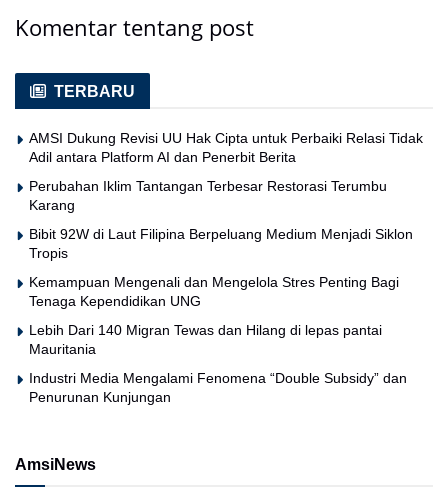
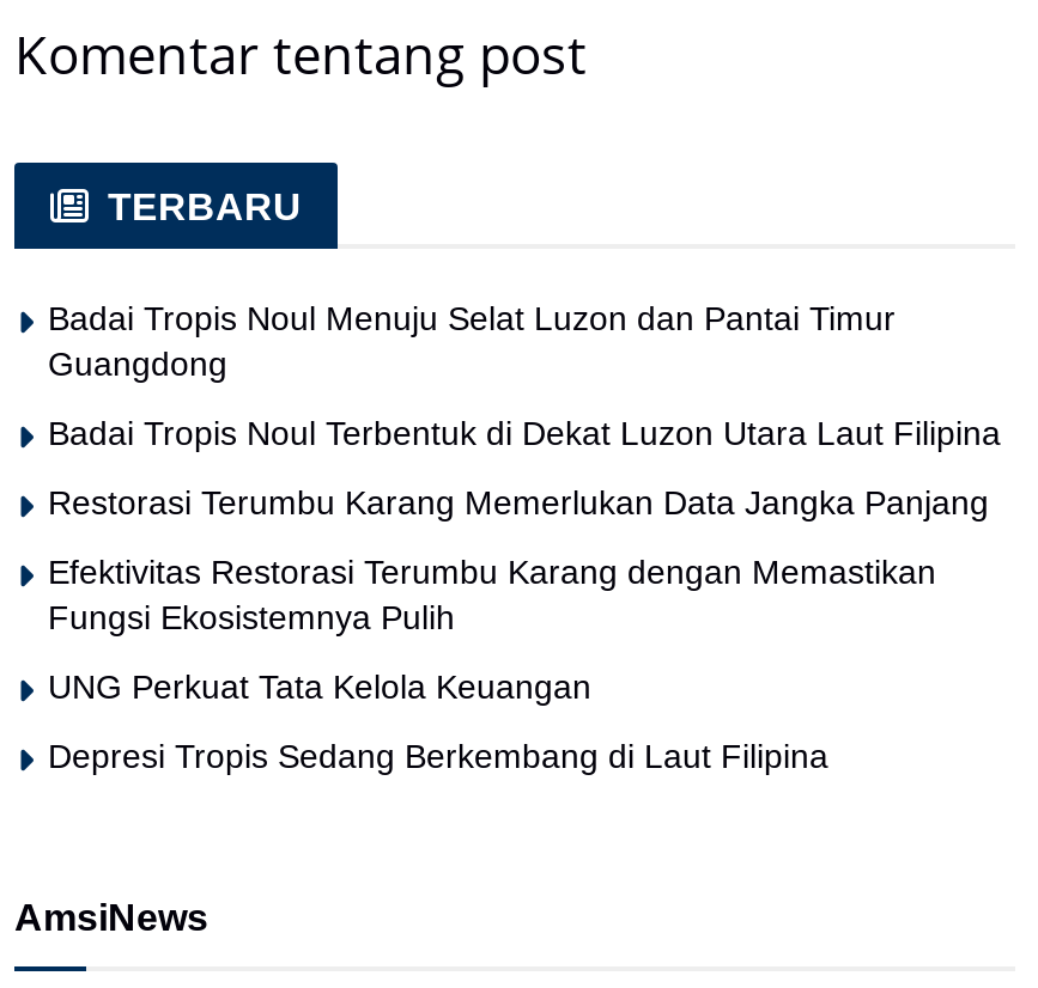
[29,130,423,165] AMSI Dukung Revisi UU Hak Cipta untuk Perbaiki Relasi Tidak | Adil antara Platform AI dan Penerbit Berita -> [48,299,896,382] Badai Tropis Noul Menuju Selat Luzon dan Pantai Timur | Guangdong
[29,178,387,213] Perubahan Iklim Tantangan Terbesar Restorasi Terumbu | Karang -> [48,413,1001,452] Badai Tropis Noul Terbentuk di Dekat Luzon Utara Laut Filipina
[29,226,413,261] Bibit 92W di Laut Filipina Berpeluang Medium Menjadi Siklon | Tropis -> [48,483,989,521] Restorasi Terumbu Karang Memerlukan Data Jangka Panjang
[29,274,399,309] Kemampuan Mengenali dan Mengelola Stres Penting Bagi | Tenaga Kependidikan UNG -> [48,552,936,636] Efektivitas Restorasi Terumbu Karang dengan Memastikan | Fungsi Ekosistemnya Pulih
[29,322,382,357] Lebih Dari 140 Migran Tewas dan Hilang di lepas pantai | Mauritania -> [48,667,591,705] UNG Perkuat Tata Kelola Keuangan
[29,370,407,405] Industri Media Mengalami Fenomena “Double Subsidy” dan | Penurunan Kunjungan -> [48,736,828,775] Depresi Tropis Sedang Berkembang di Laut Filipina

